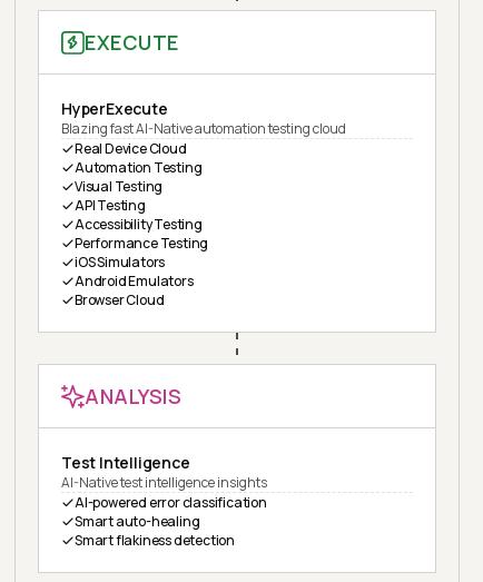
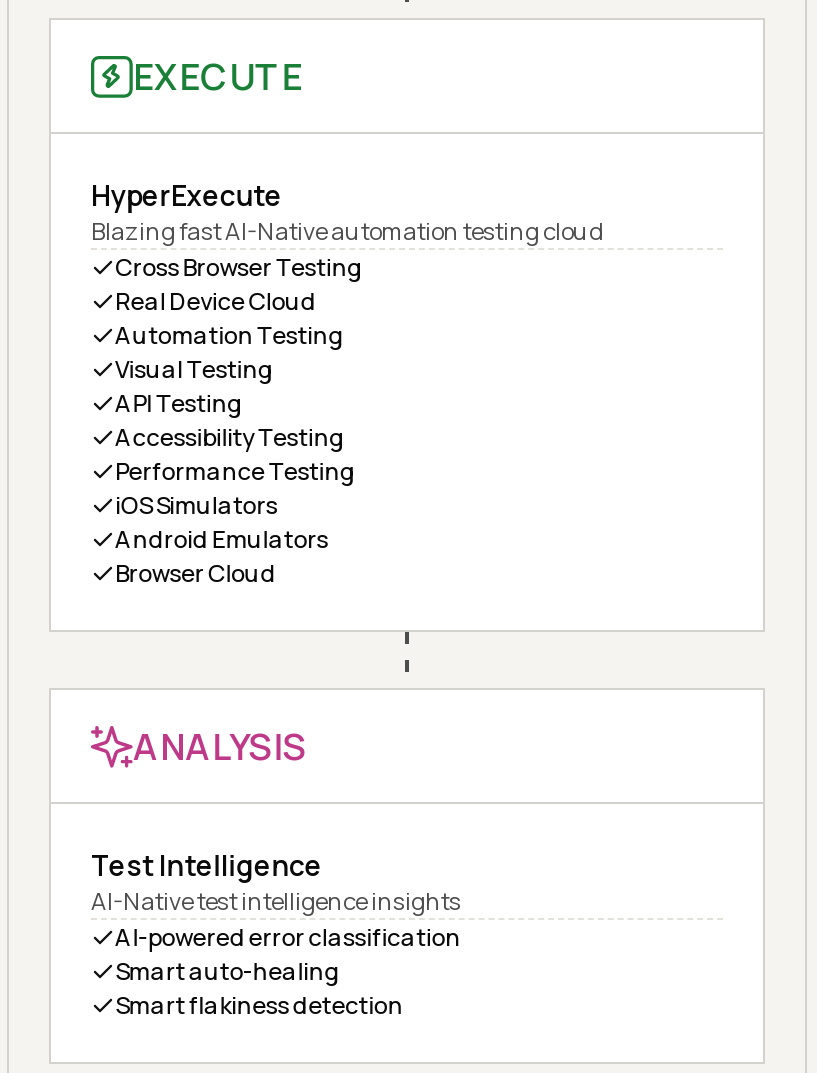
none -> [115,250,363,284] Cross Browser Testing

